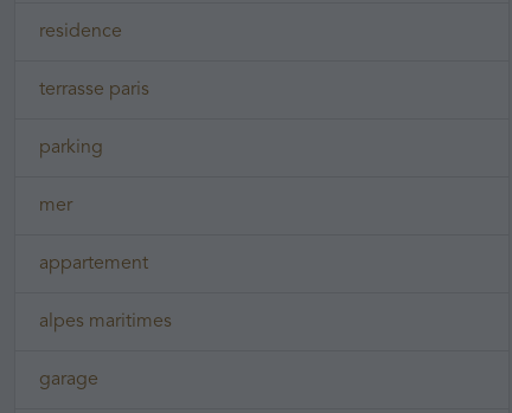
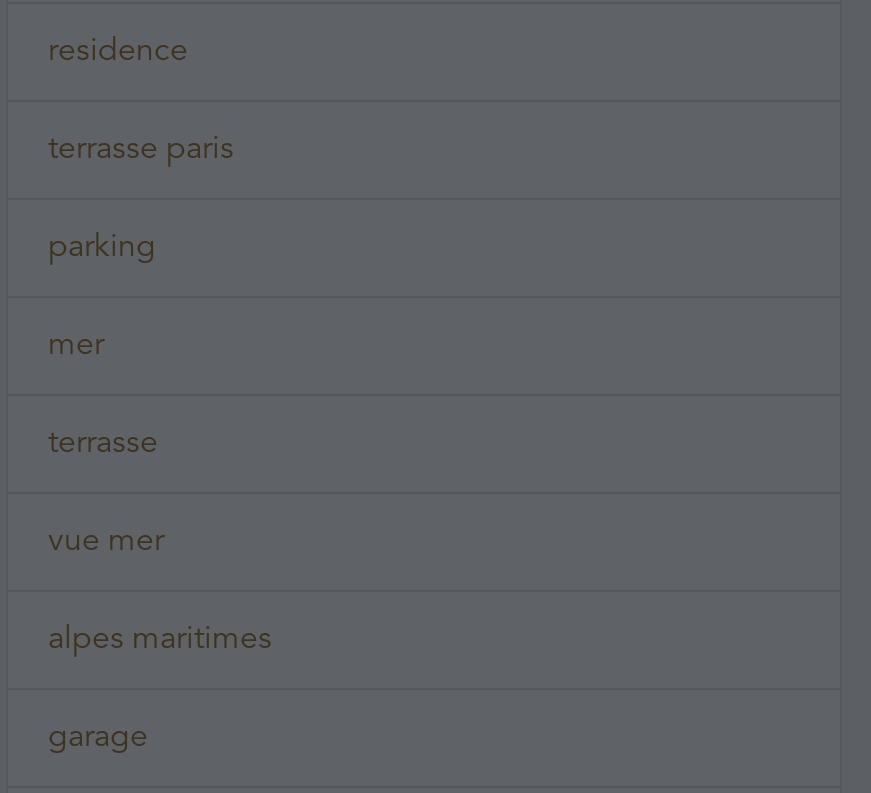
[39,254,148,273] appartement -> [48,428,164,558] terrasse | vue mer

